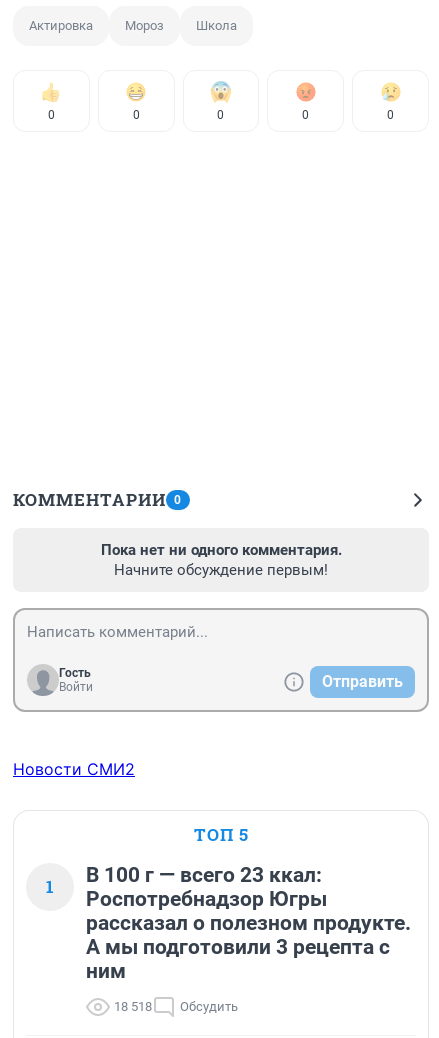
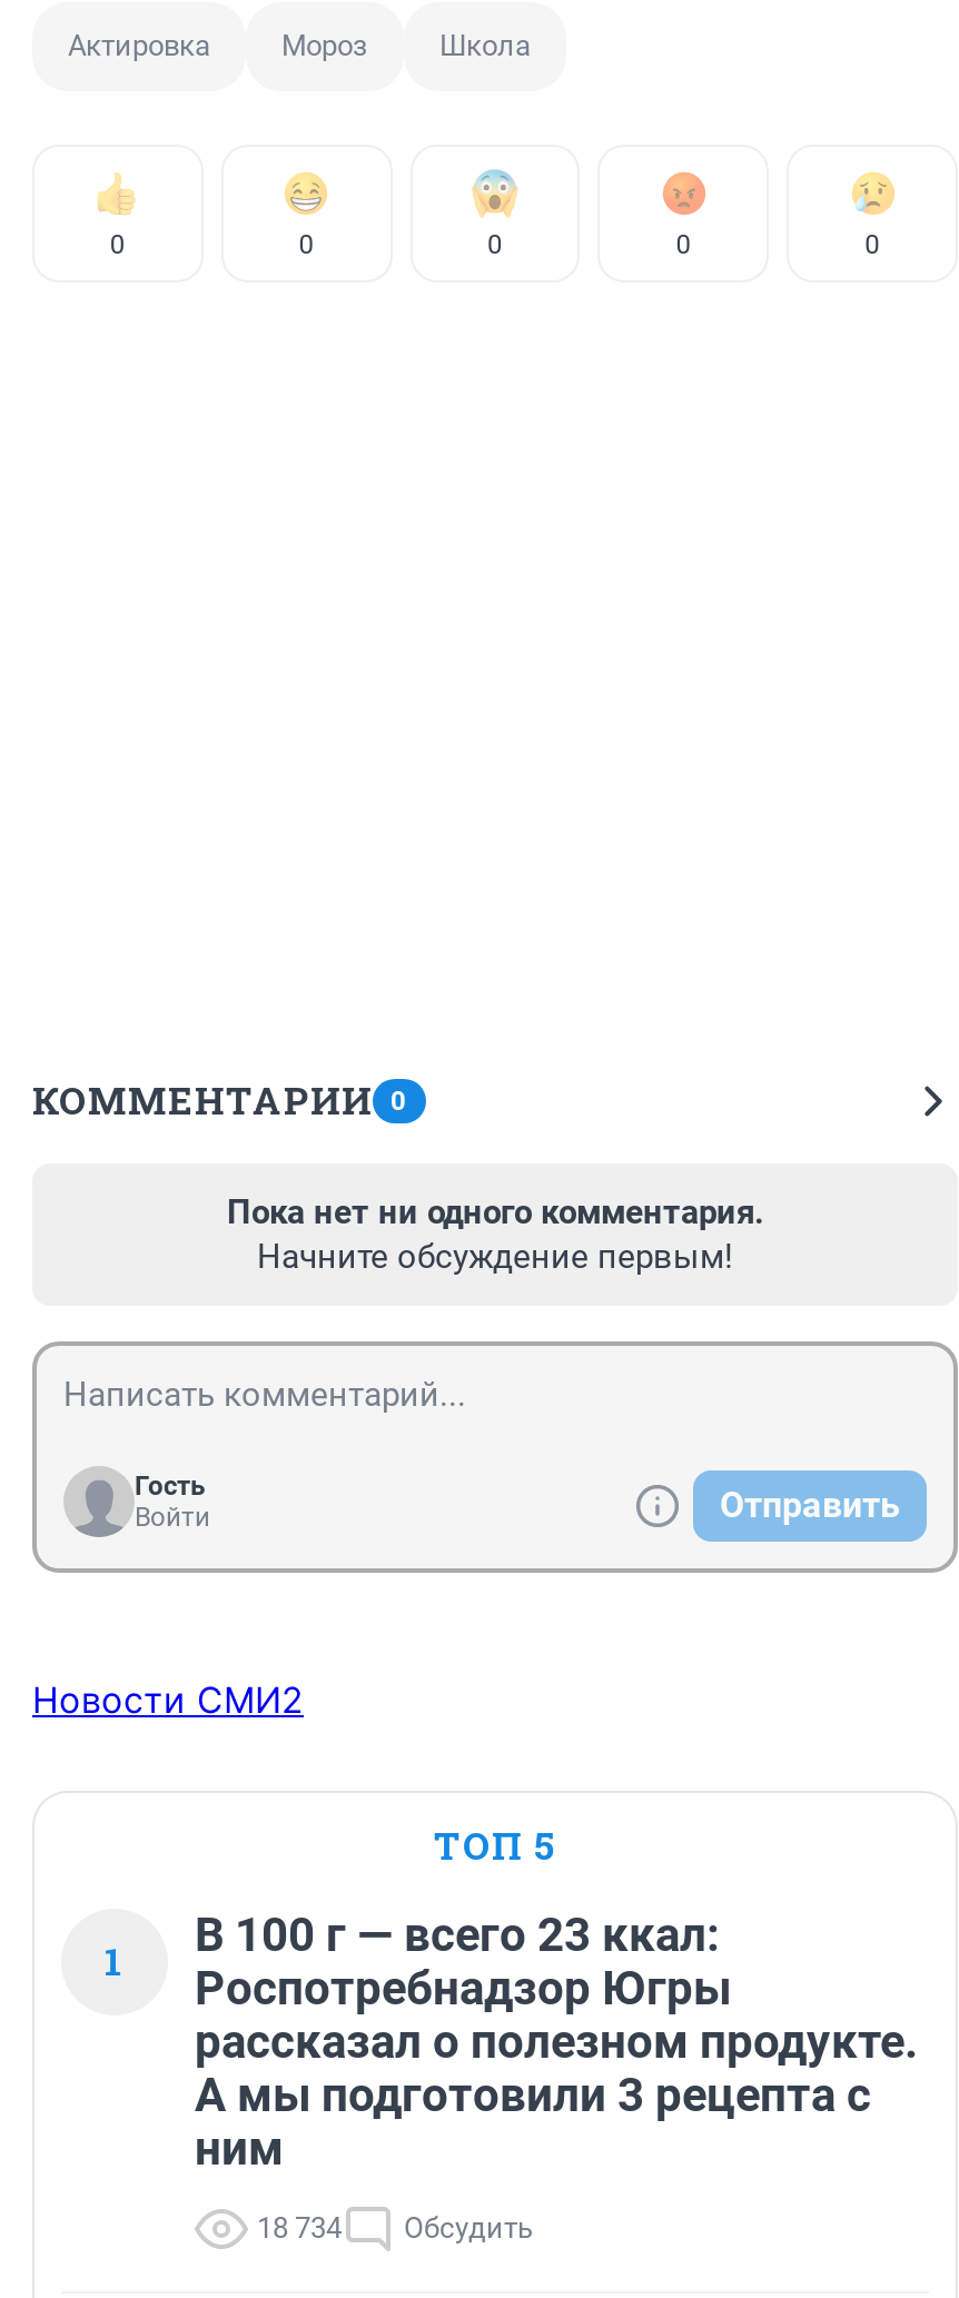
[114,999,238,1014] 18 518 Обсудить -> [257,2212,533,2245] 18 734 Обсудить

